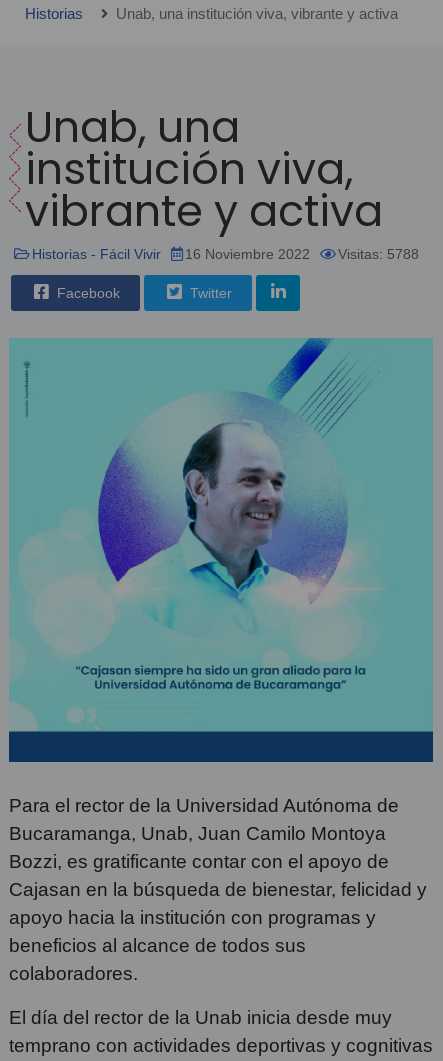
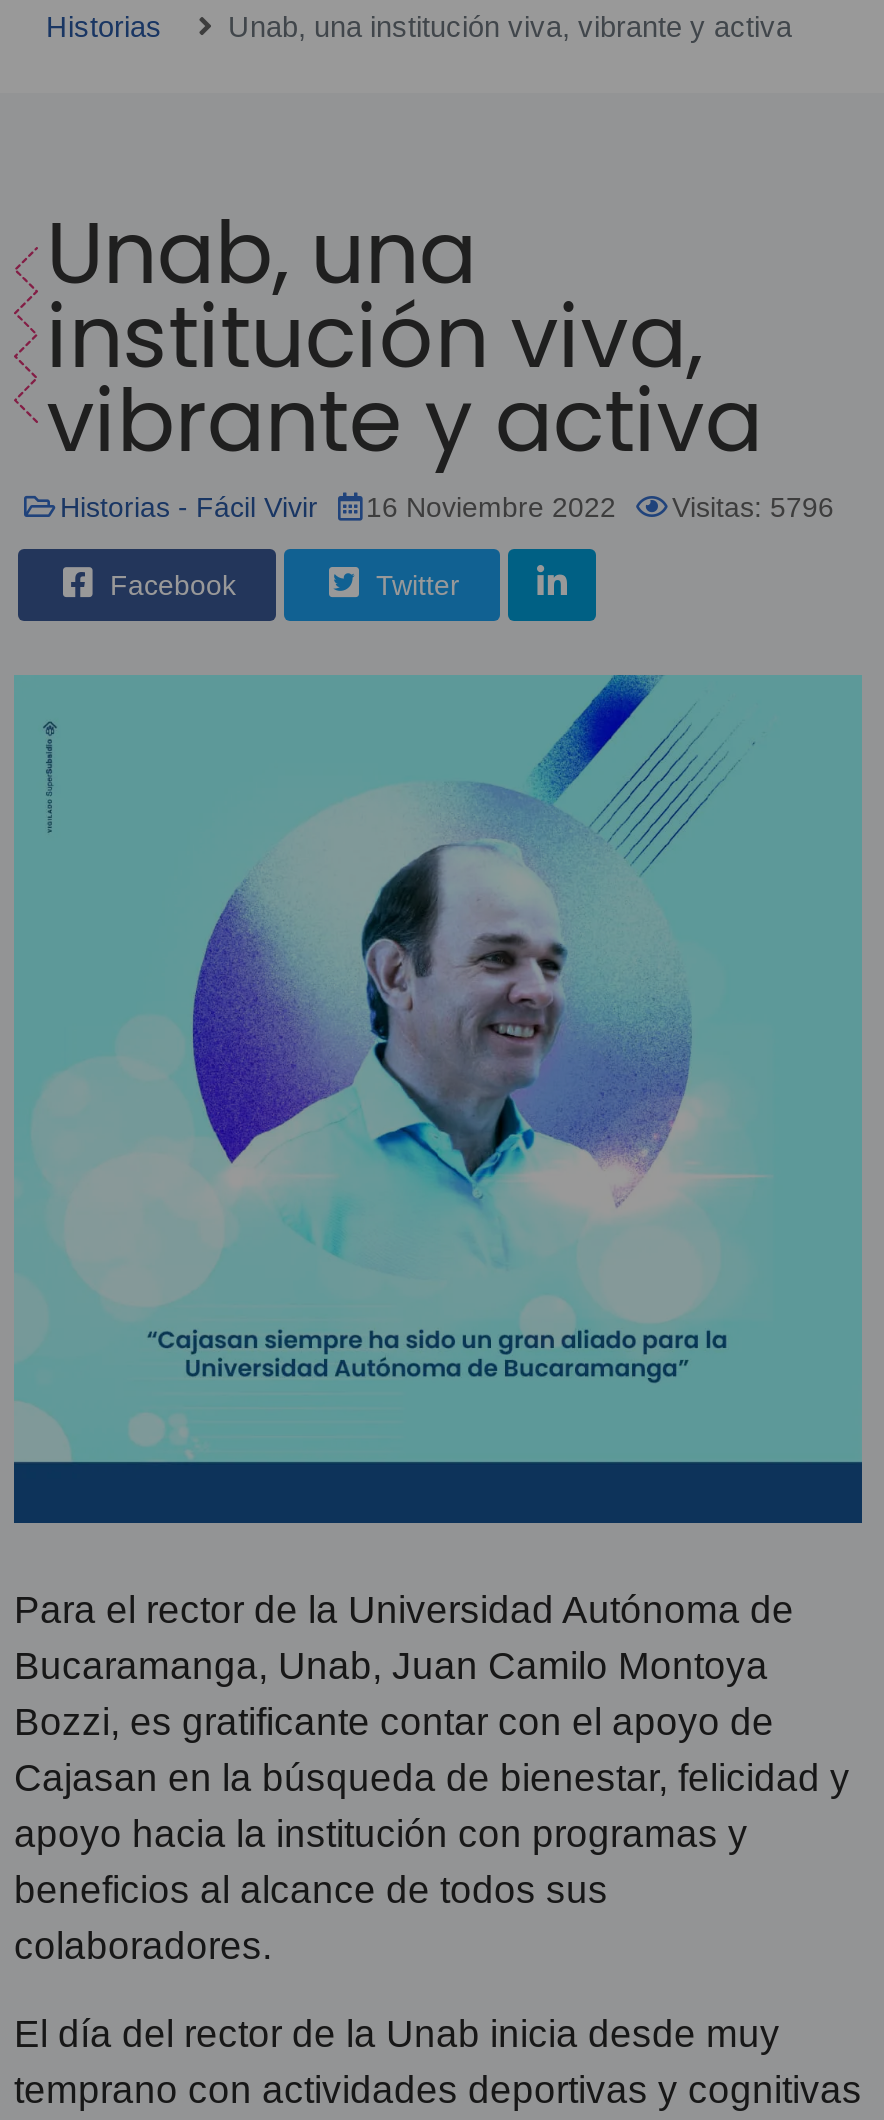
[32,246,419,262] Historias - Fácil Vivir 16 Noviembre 2022 Visitas: 5788 -> [60,490,834,522] Historias - Fácil Vivir 16 Noviembre 2022 Visitas: 5796

